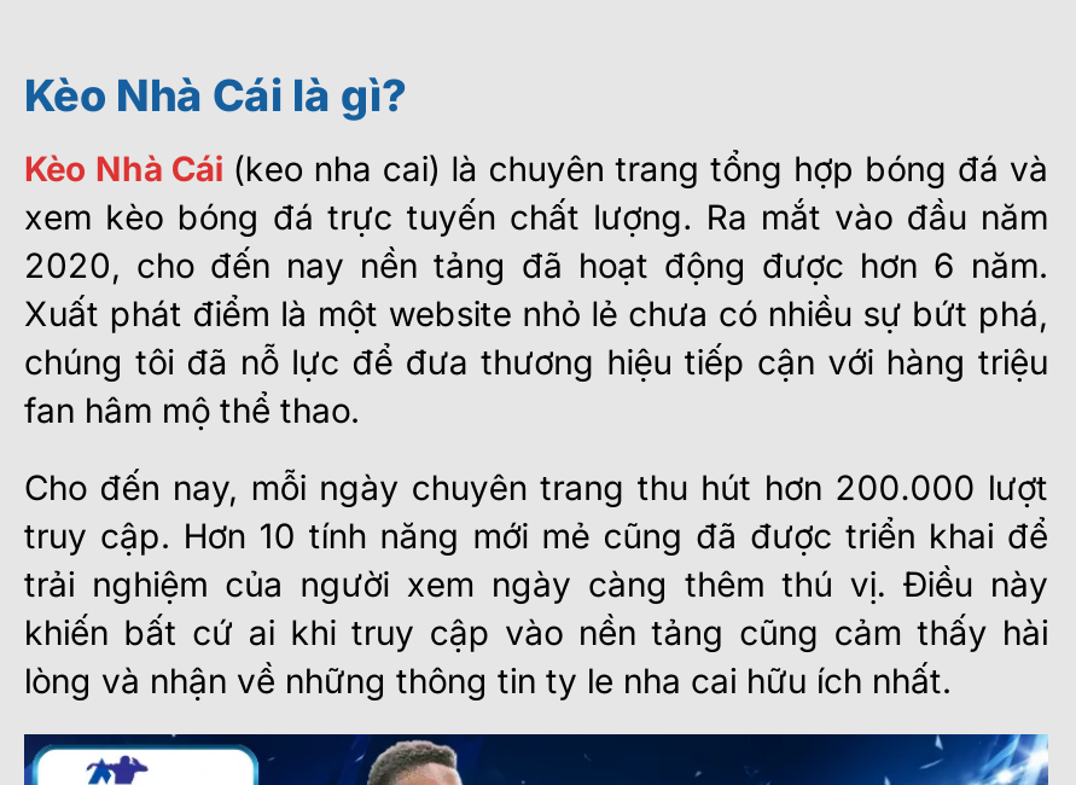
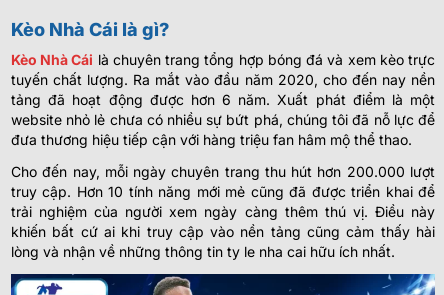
[24,148,1048,431] Kèo Nhà Cái (keo nha cai) là chuyên trang tổng hợp bóng đá và | xem kèo bóng đá trực tuyến chất lượng. Ra mắt vào đầu năm | 2020, cho đến nay nền tảng đã hoạt động được hơn 6 năm. | Xuất phát điểm là một website nhỏ lẻ chưa có nhiều sự bứt phá, | chúng tôi đã nỗ lực để đưa thương hiệu tiếp cận với hàng triệu | fan hâm mộ thể thao. -> [11,51,435,148] Kèo Nhà Cái là chuyên trang tổng hợp bóng đá và xem kèo trực | tuyến chất lượng. Ra mắt vào đầu năm 2020, cho đến nay nền | tảng đã hoạt động được hơn 6 năm. Xuất phát điểm là một | website nhỏ lẻ chưa có nhiều sự bứt phá, chúng tôi đã nỗ lực để | đưa thương hiệu tiếp cận với hàng triệu fan hâm mộ thể thao.

